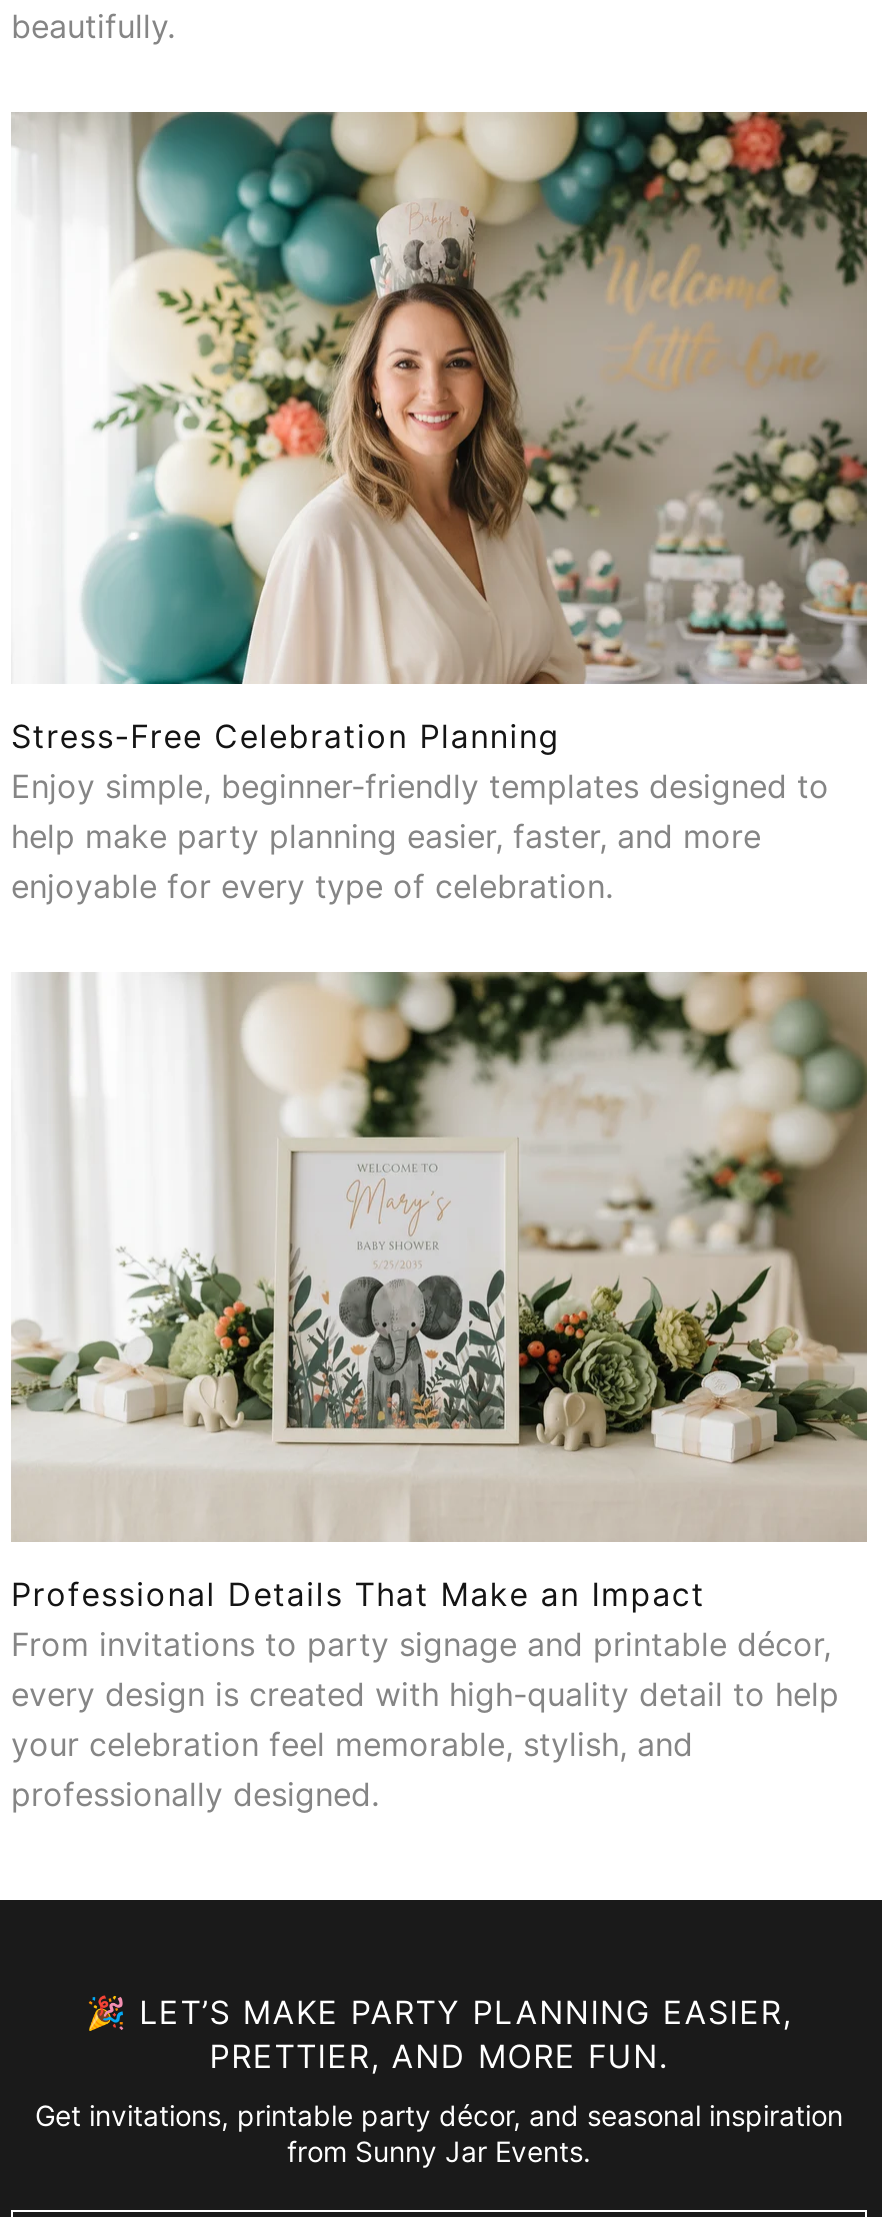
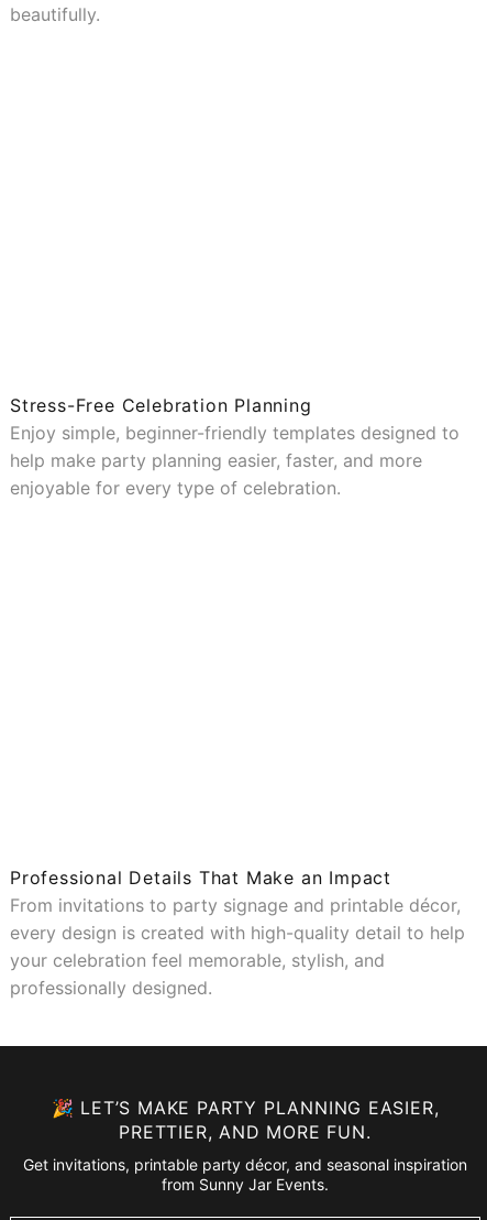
[11,110,869,686] [image] -> none
[9,970,869,1544] [image] -> none

